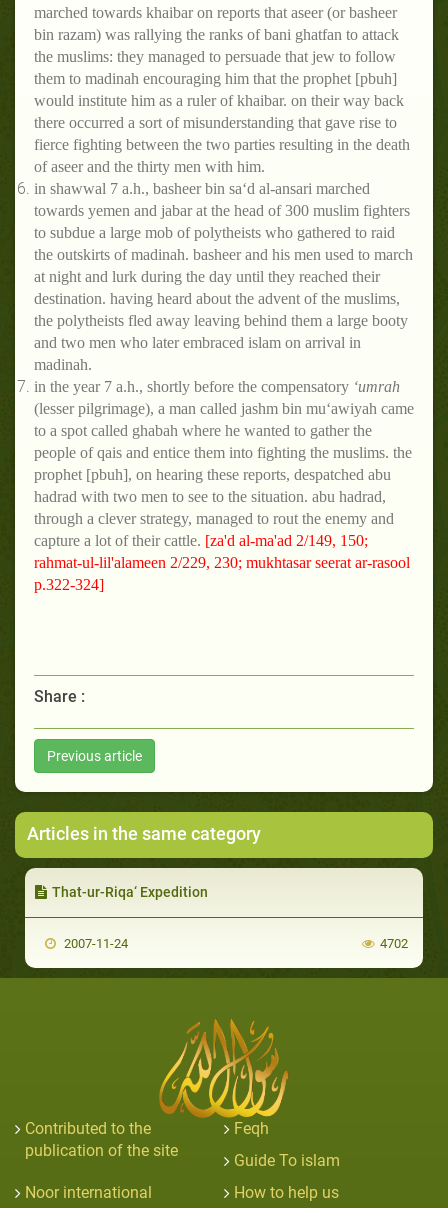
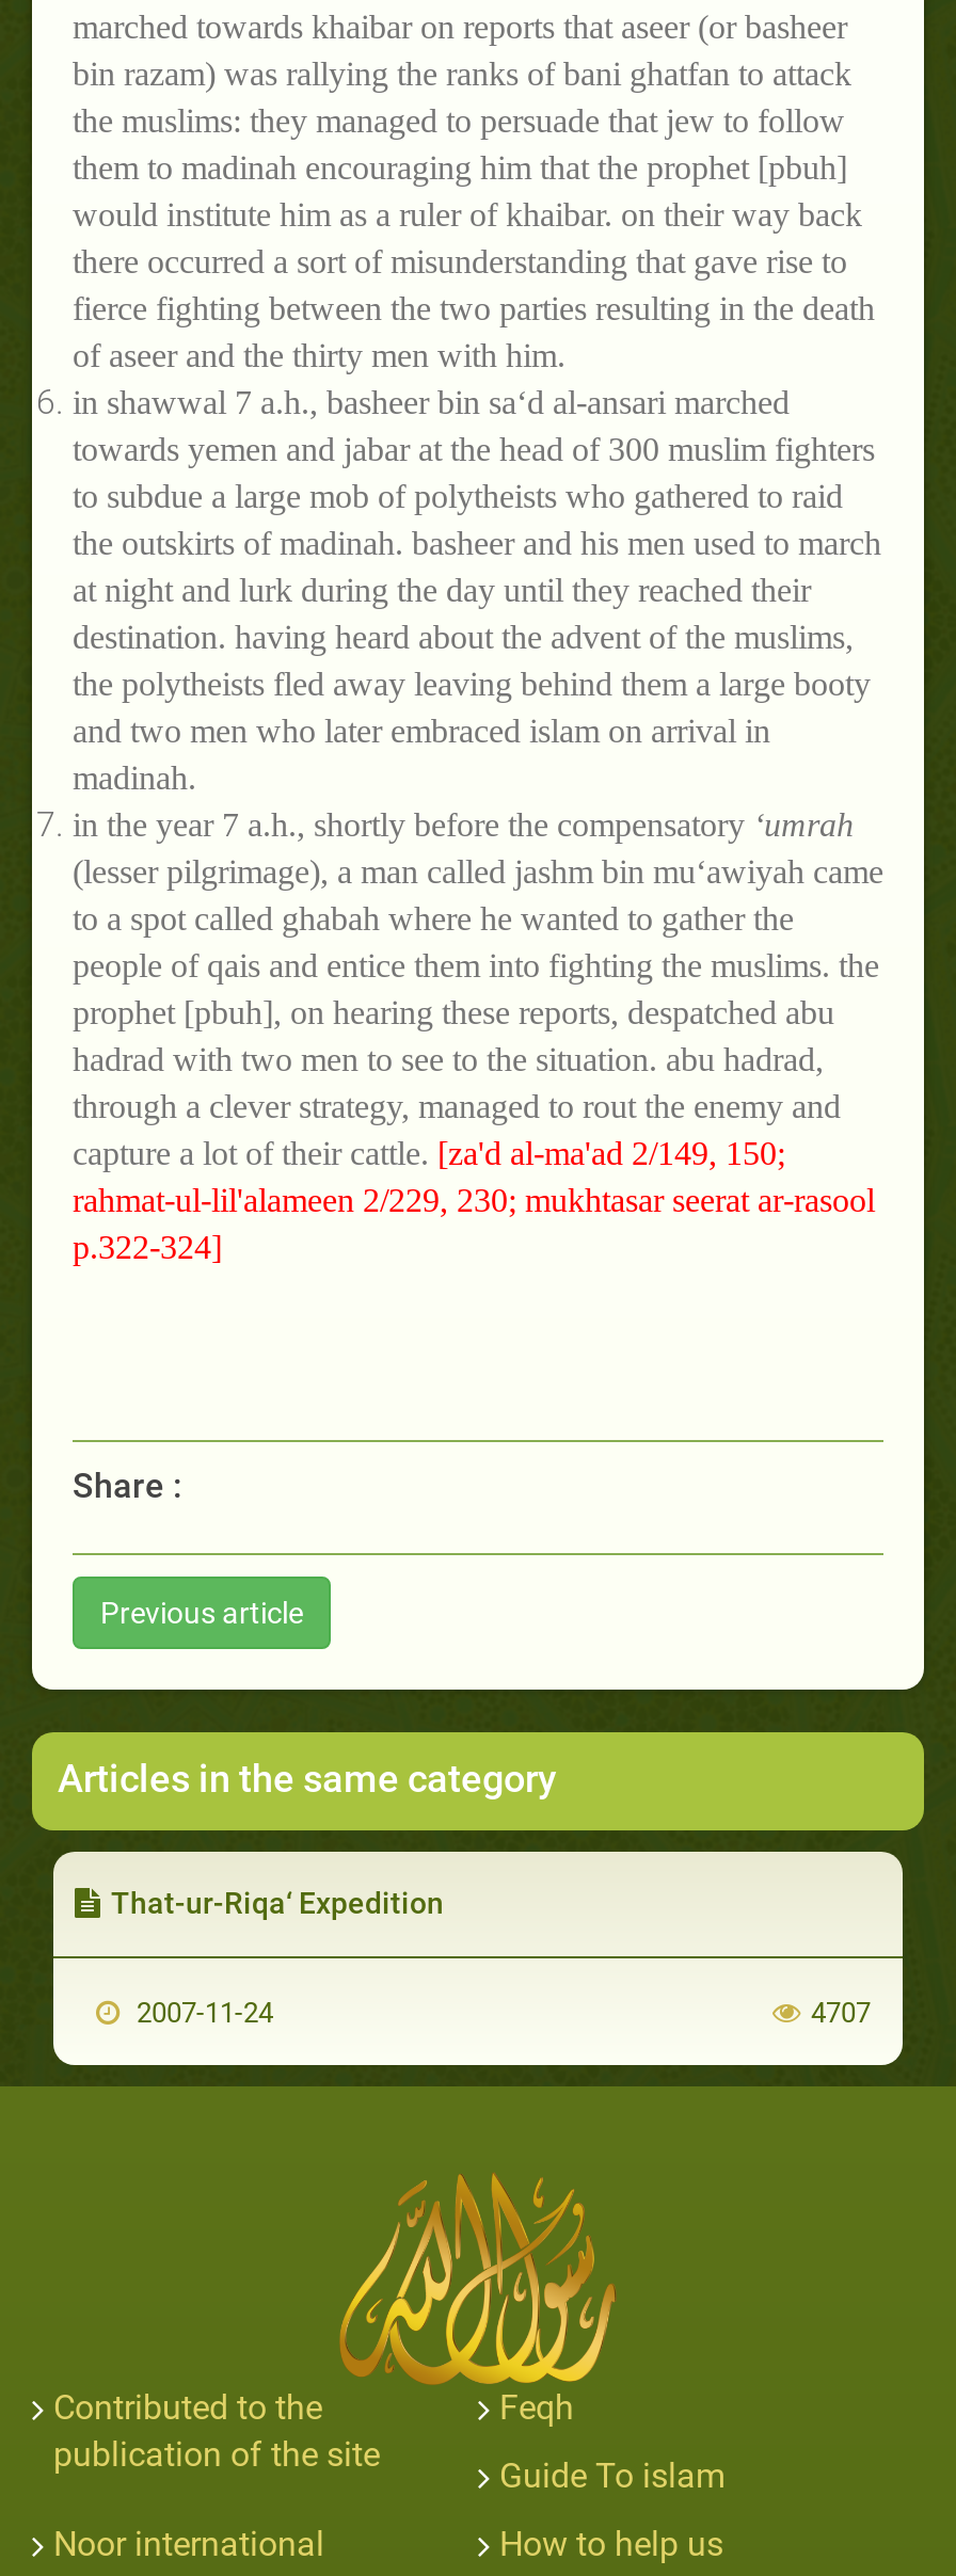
[380,936,408,951] 4702 -> [811,1996,871,2028] 4707

